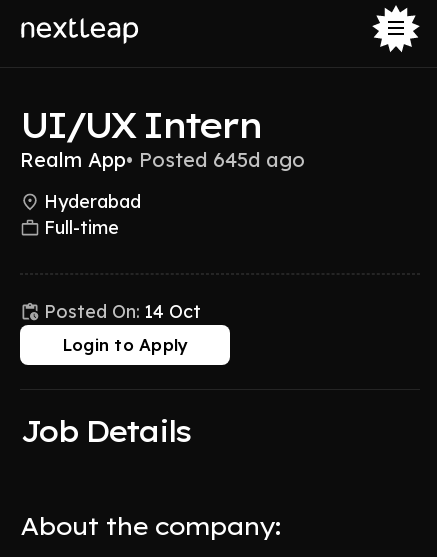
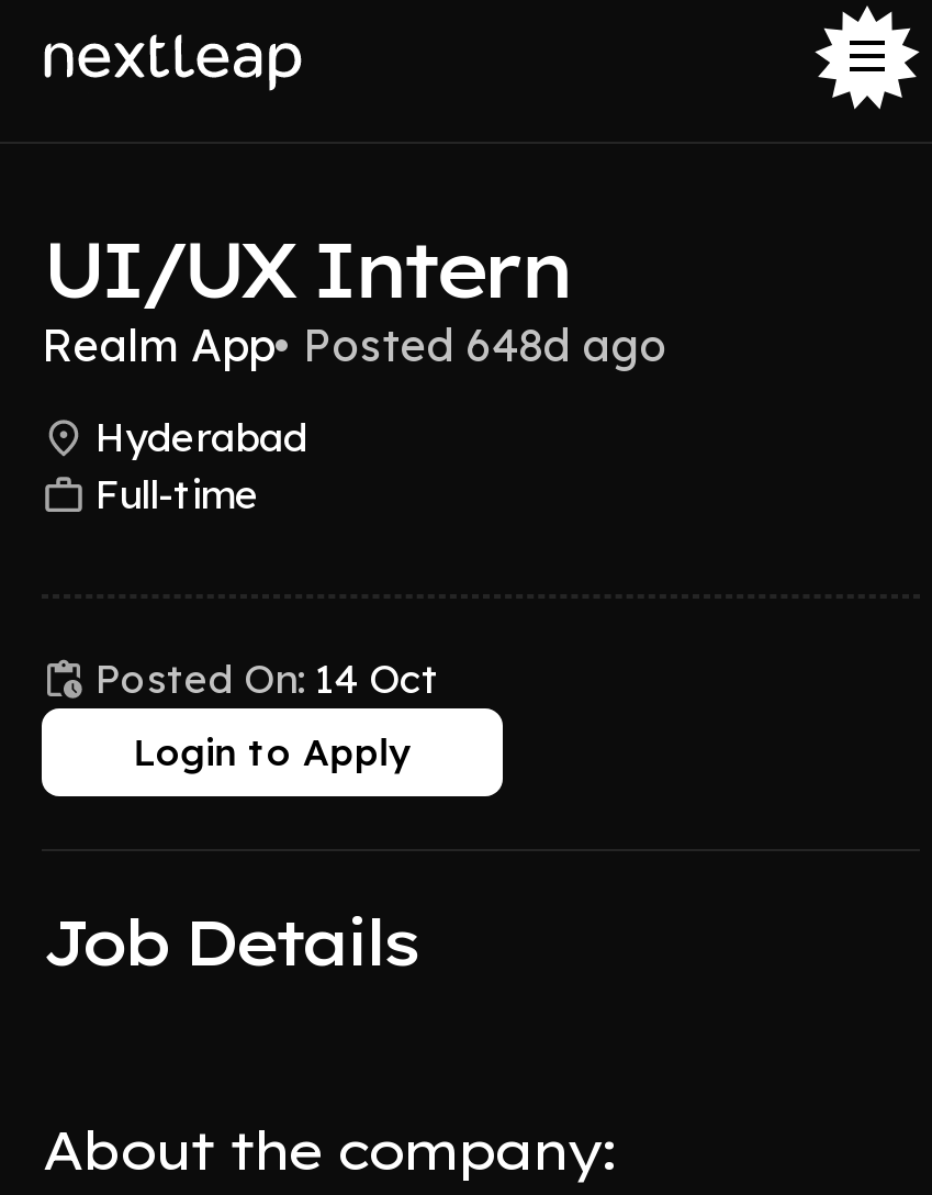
[20,147,305,172] Realm App• Posted 645d ago -> [42,317,667,372] Realm App• Posted 648d ago

